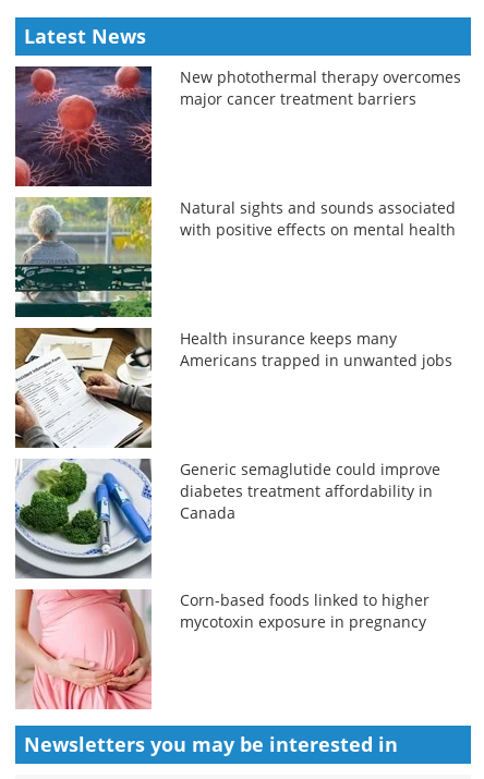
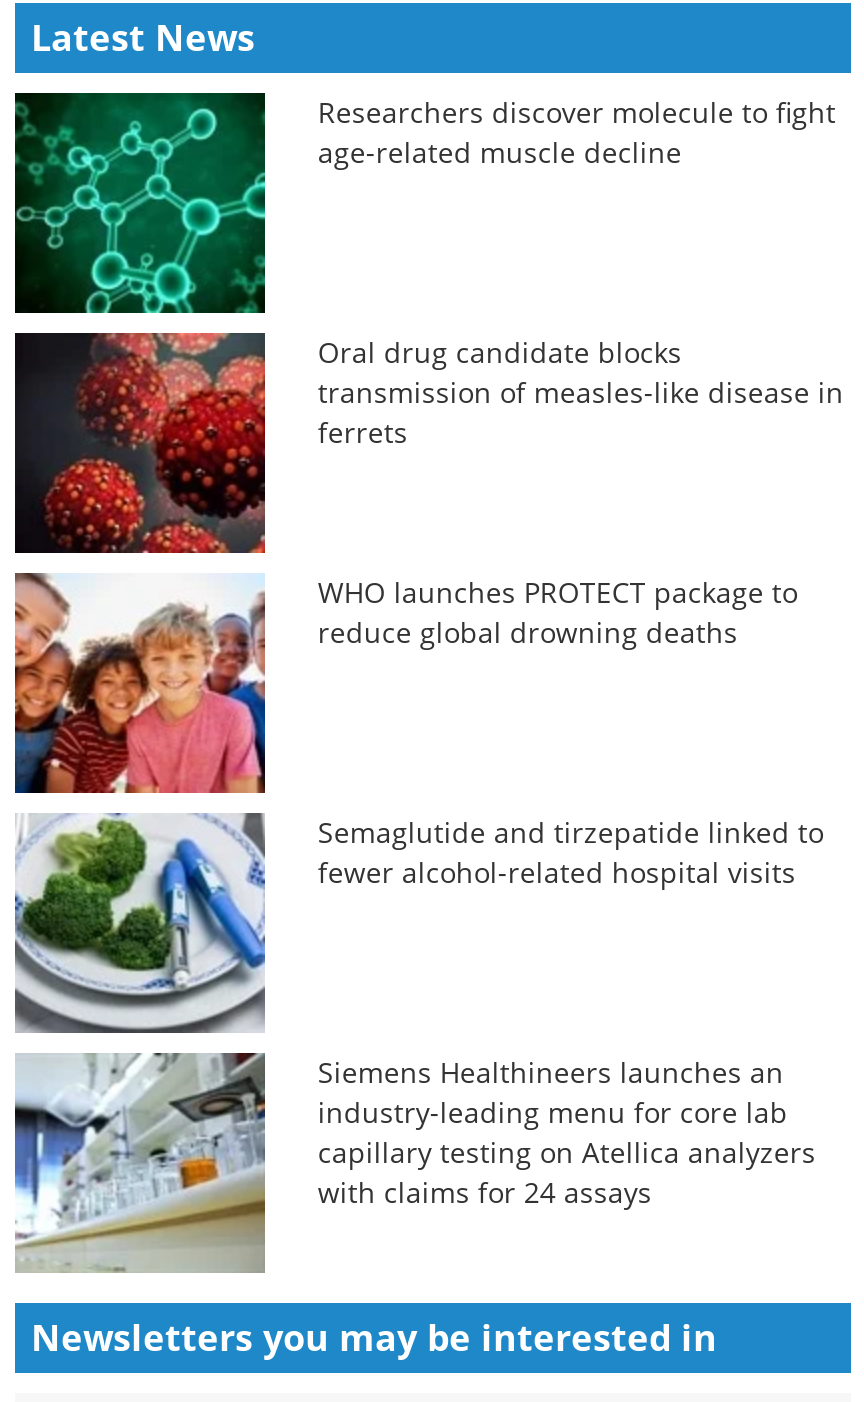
[14,65,461,187] [image] | New photothermal therapy overcomes | major cancer treatment barriers -> [13,91,836,315] [image] | Researchers discover molecule to fight | age-related muscle decline
[14,196,456,318] [image] | Natural sights and sounds associated | with positive effects on mental health -> [13,331,844,555] [image] | Oral drug candidate blocks | transmission of measles-like disease in | ferrets
[14,327,453,449] [image] | Health insurance keeps many | Americans trapped in unwanted jobs -> [13,573,798,795] [image] | WHO launches PROTECT package to | reduce global drowning deaths
[180,459,441,523] Generic semaglutide could improve | diabetes treatment affordability in | Canada -> [318,813,824,891] Semaglutide and tirzepatide linked to | fewer alcohol-related hospital visits
[14,588,430,710] [image] | Corn-based foods linked to higher | mycotoxin exposure in pregnancy -> [13,1051,816,1273] [image] | Siemens Healthineers launches an | industry-leading menu for core lab | capillary testing on Atellica analyzers | with claims for 24 assays

